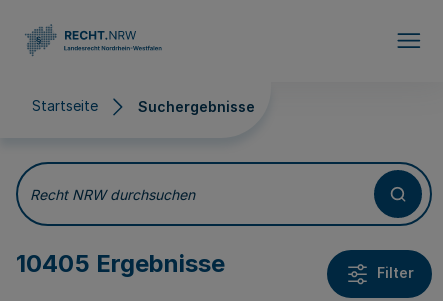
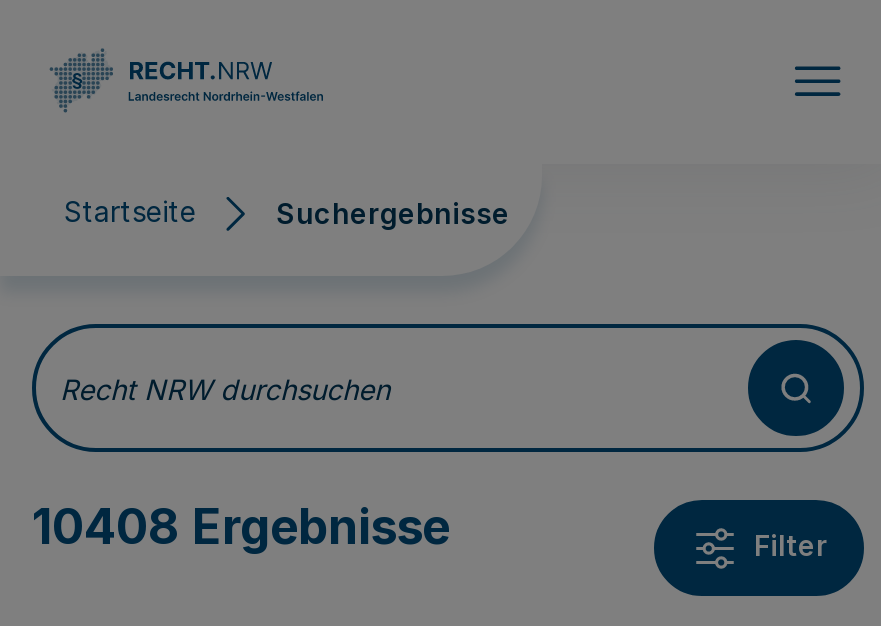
[16,249,225,278] 10405 Ergebnisse -> [32,498,450,556] 10408 Ergebnisse

